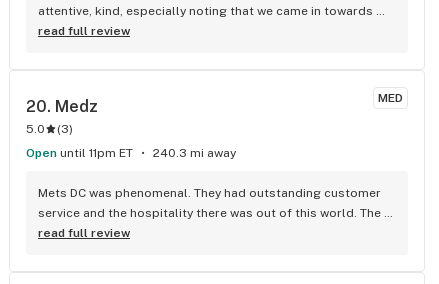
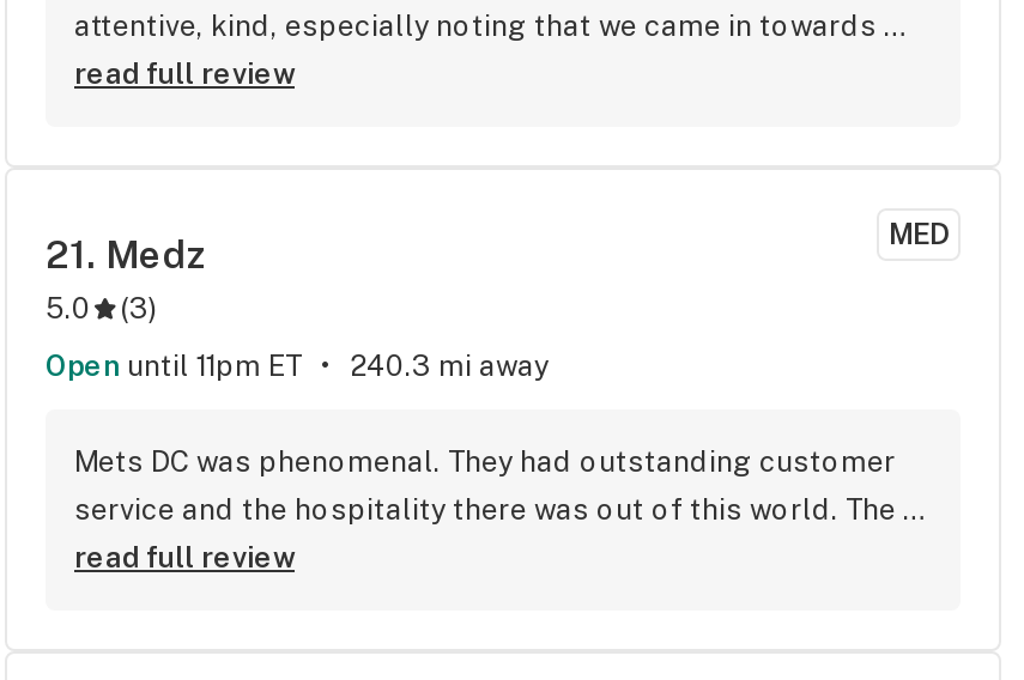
[26,97,98,116] 20. Medz -> [46,232,208,278] 21. Medz

